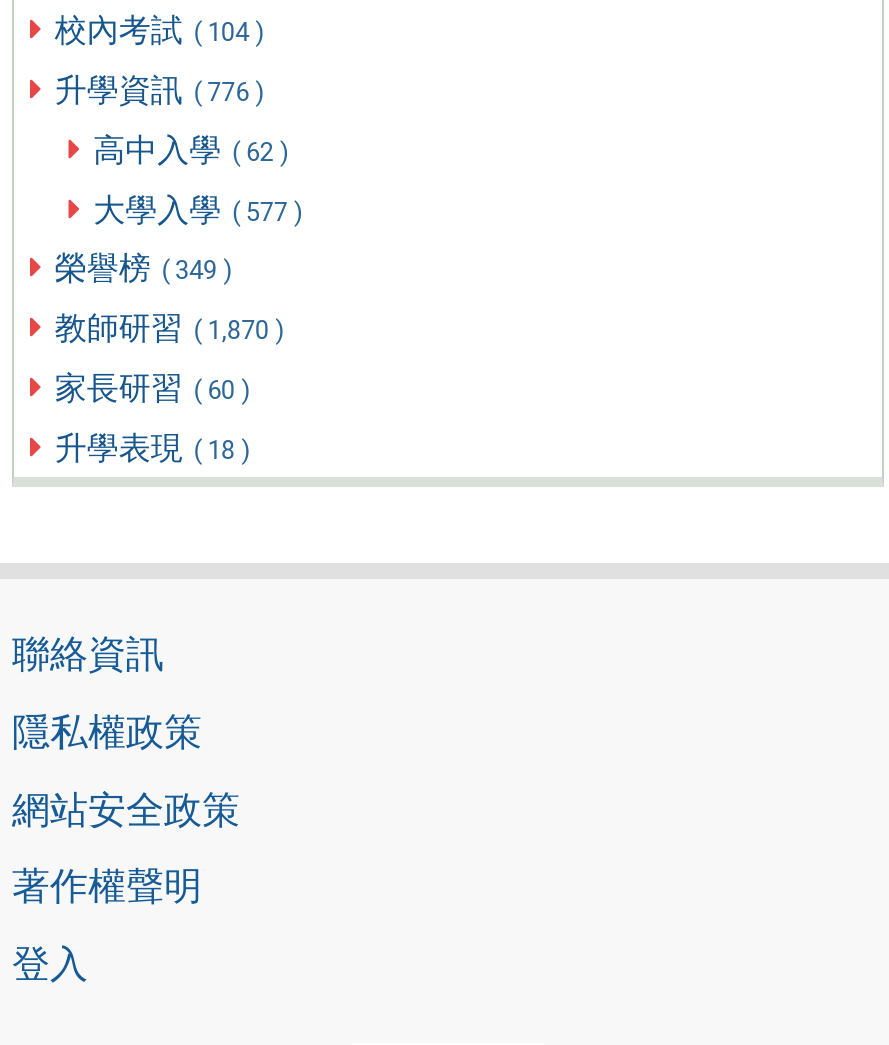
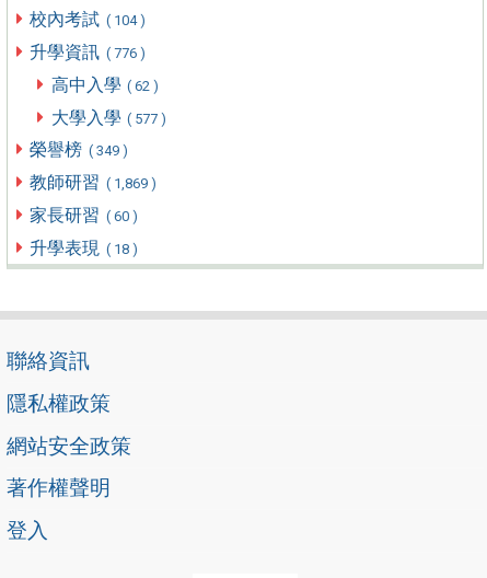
[55,309,285,347] 教師研習 ( 1,870 ) -> [30,172,156,193] 教師研習 ( 1,869 )

